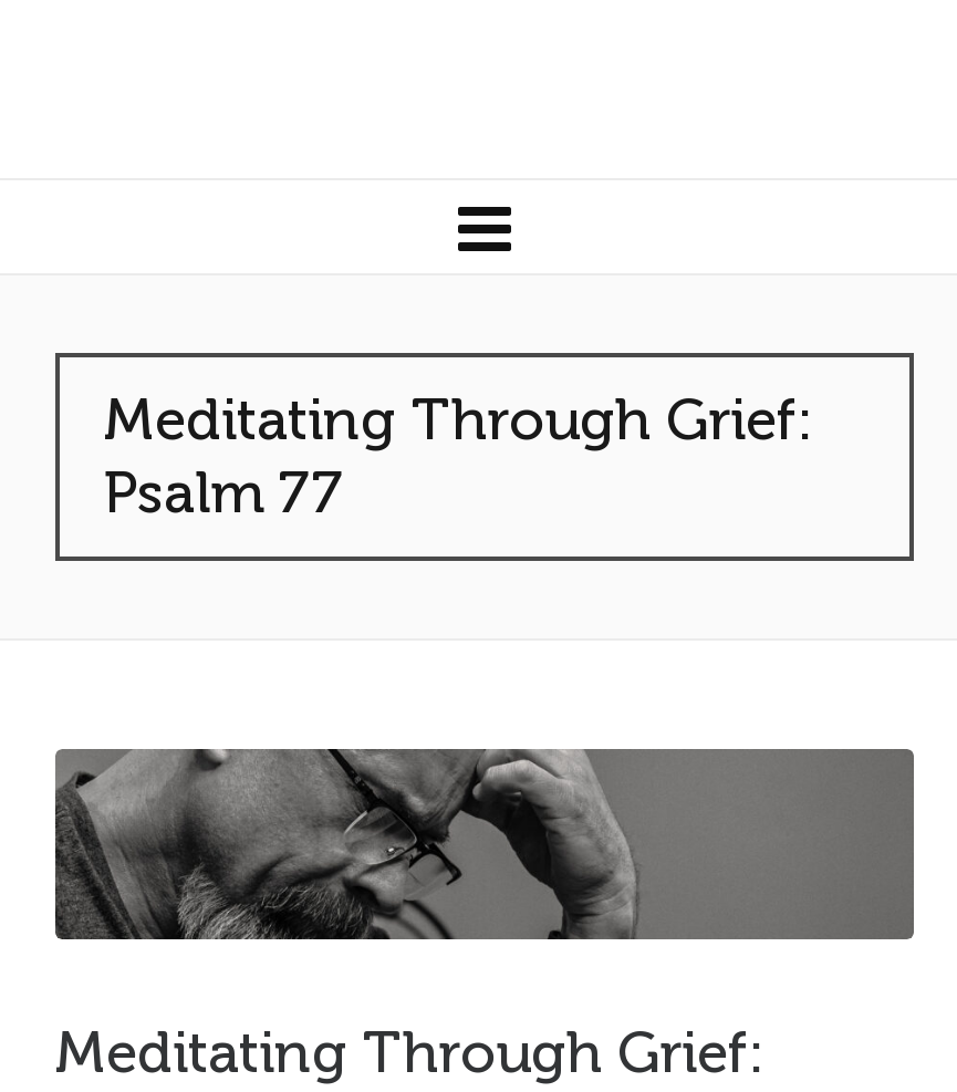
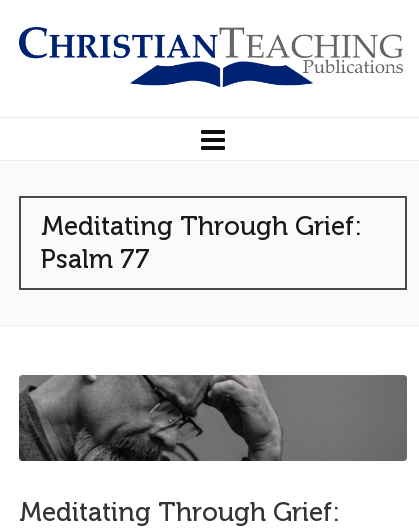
none -> [18,26,404,88] [image]

